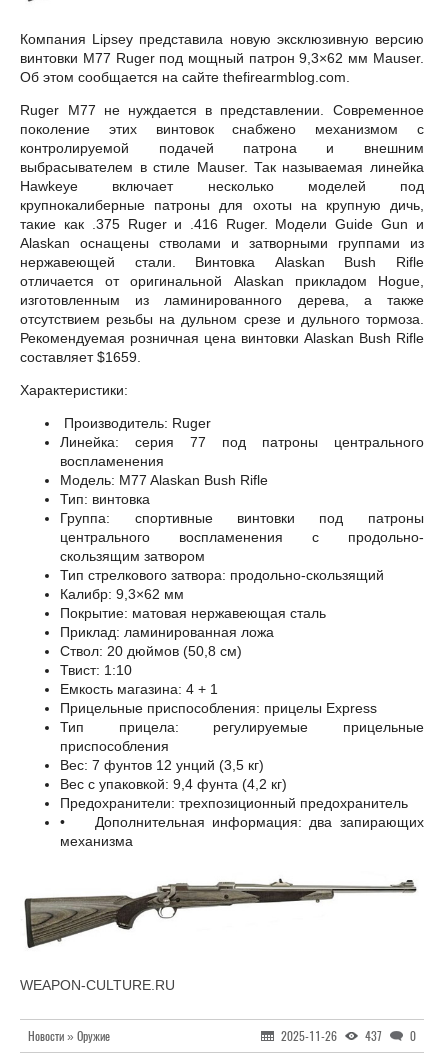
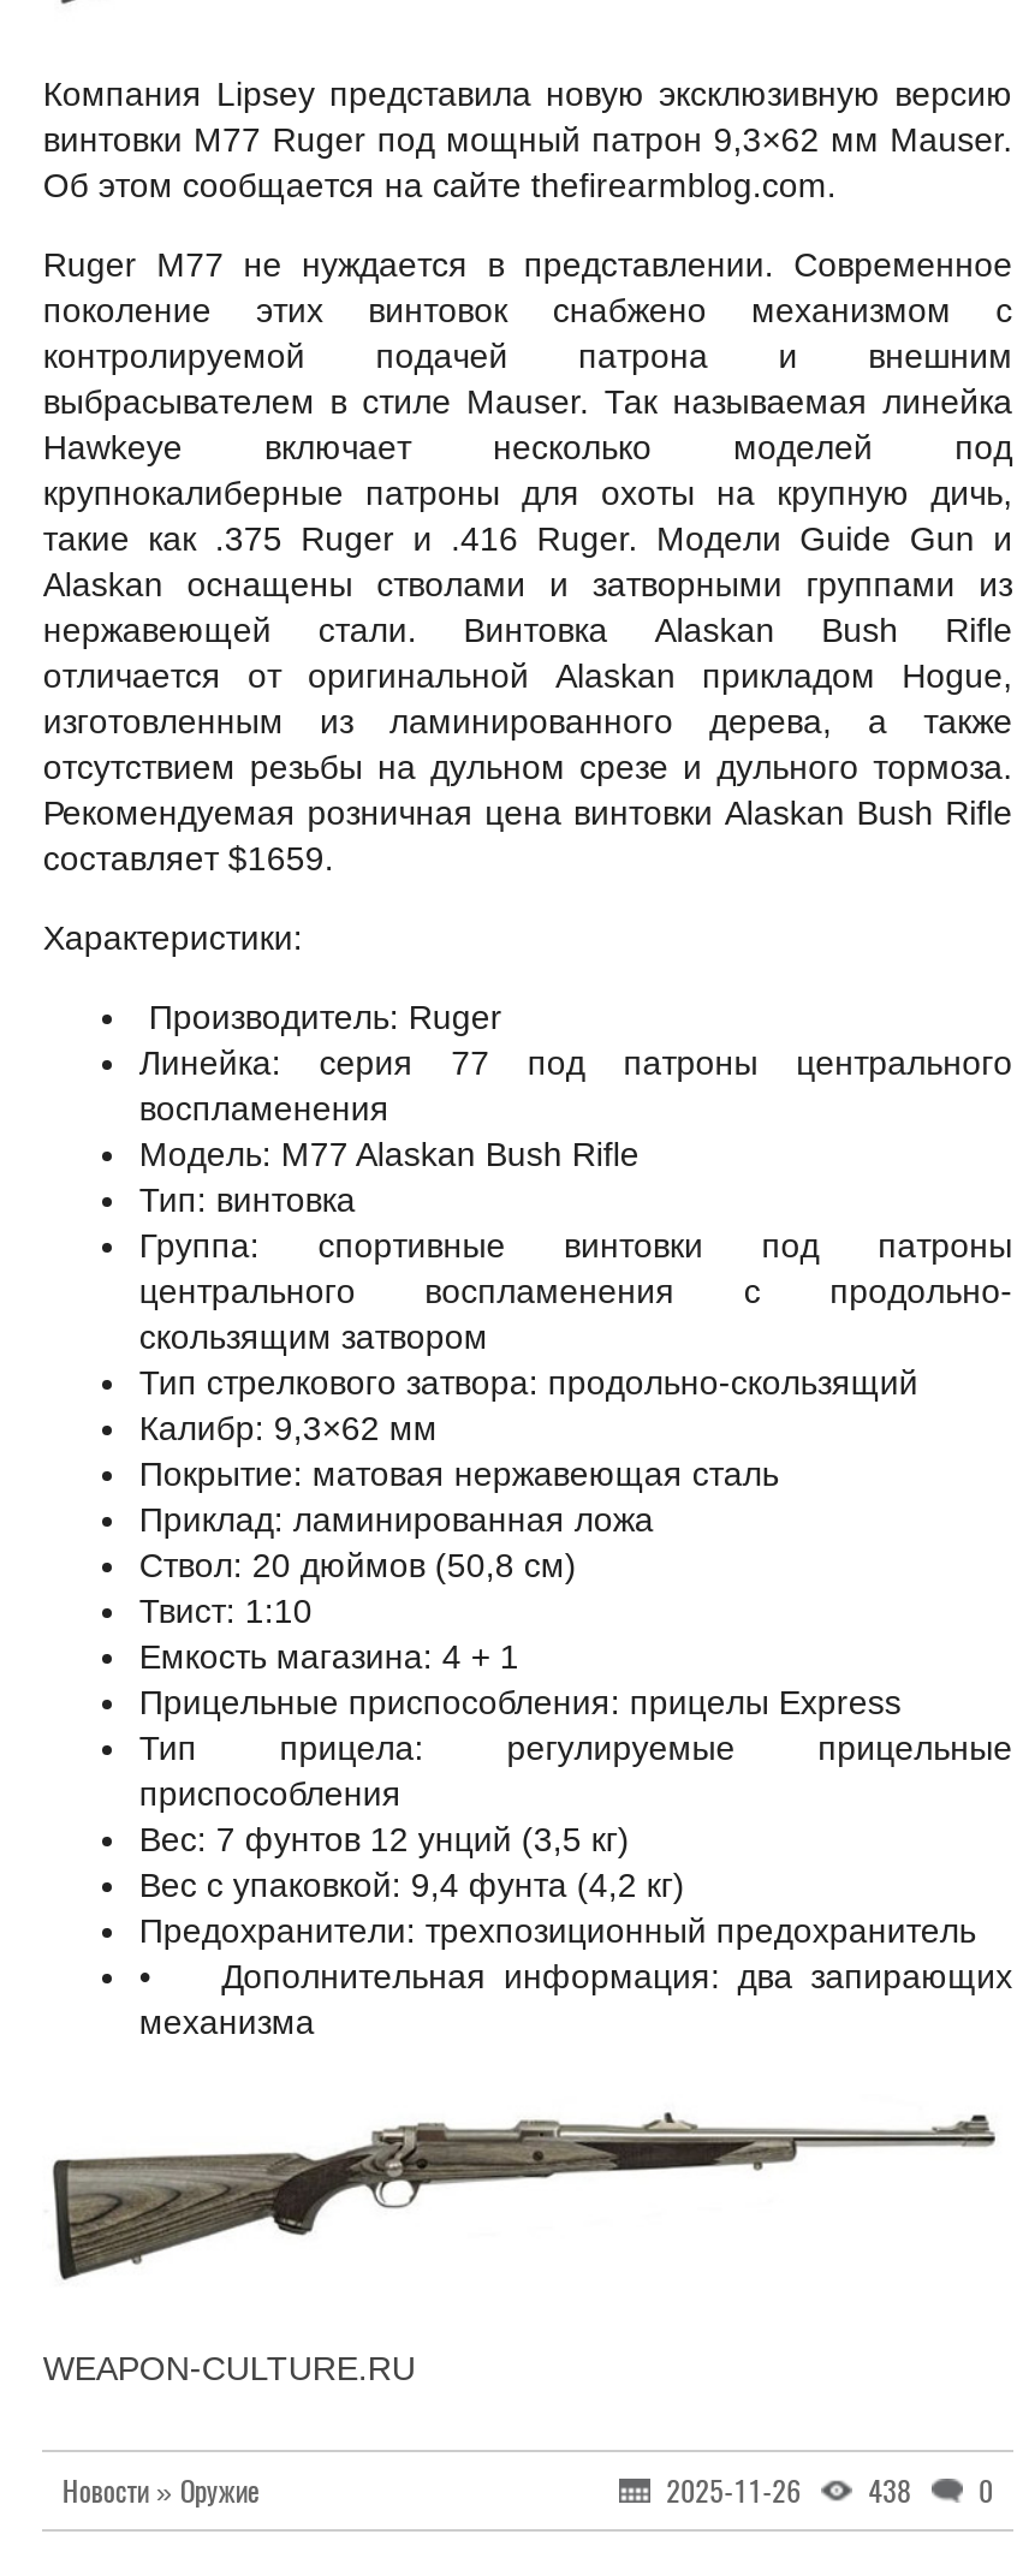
[281,1028,416,1044] 2025-11-26 437 0 -> [666,2473,993,2511] 2025-11-26 438 0

